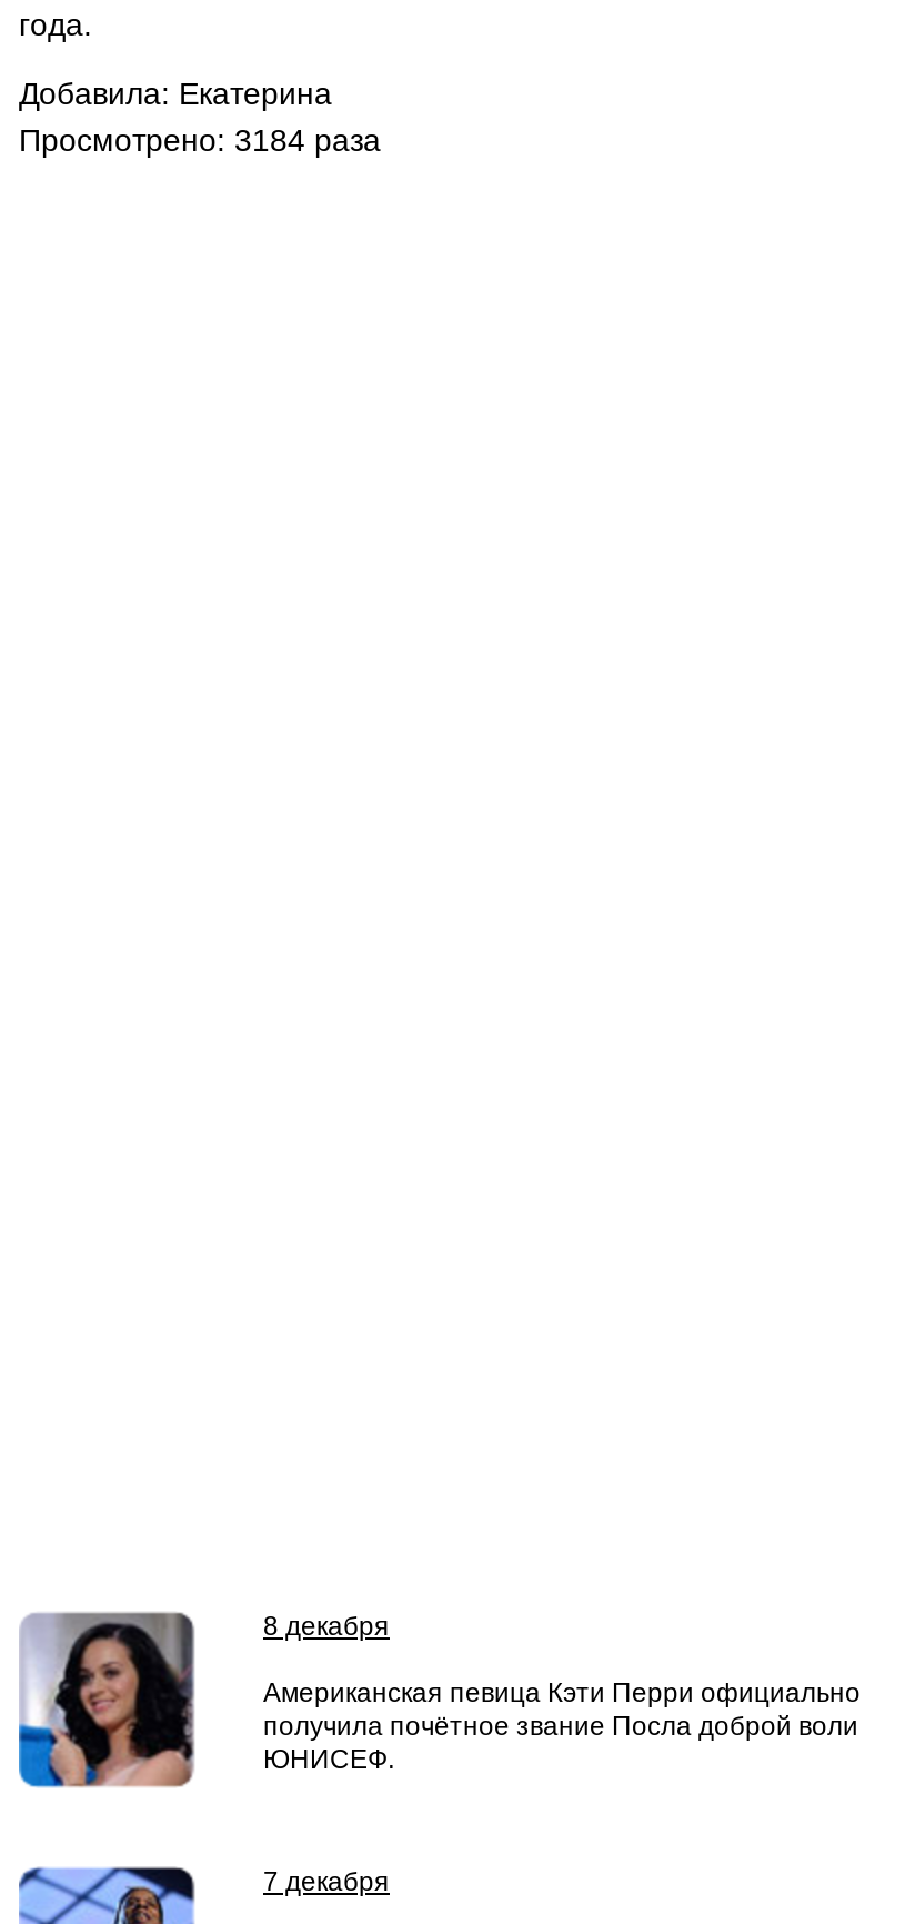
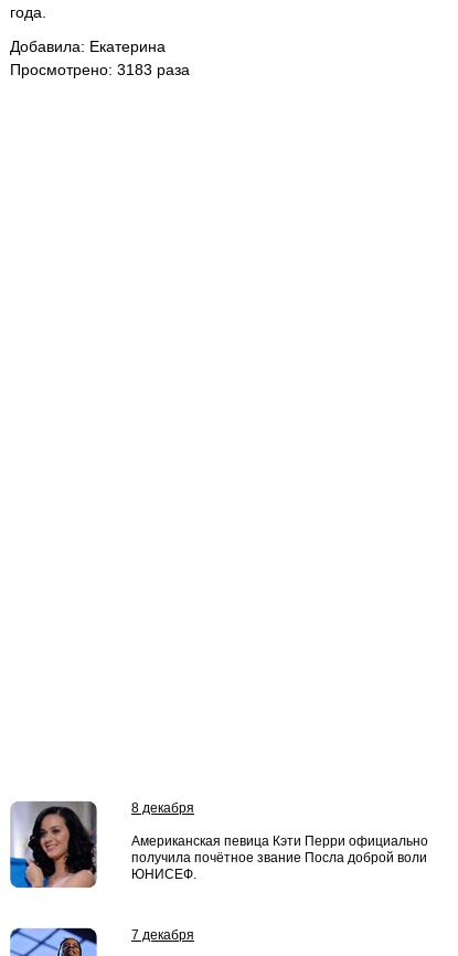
[19,122,381,158] Просмотрено: 3184 раза -> [10,61,190,78] Просмотрено: 3183 раза

